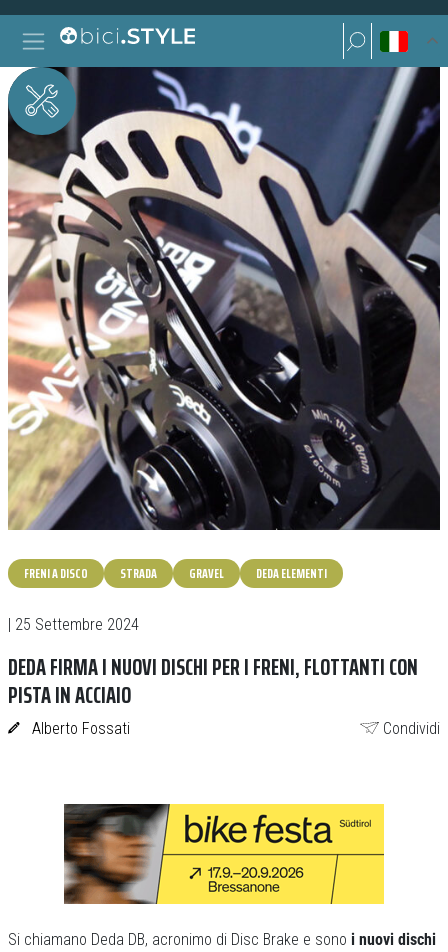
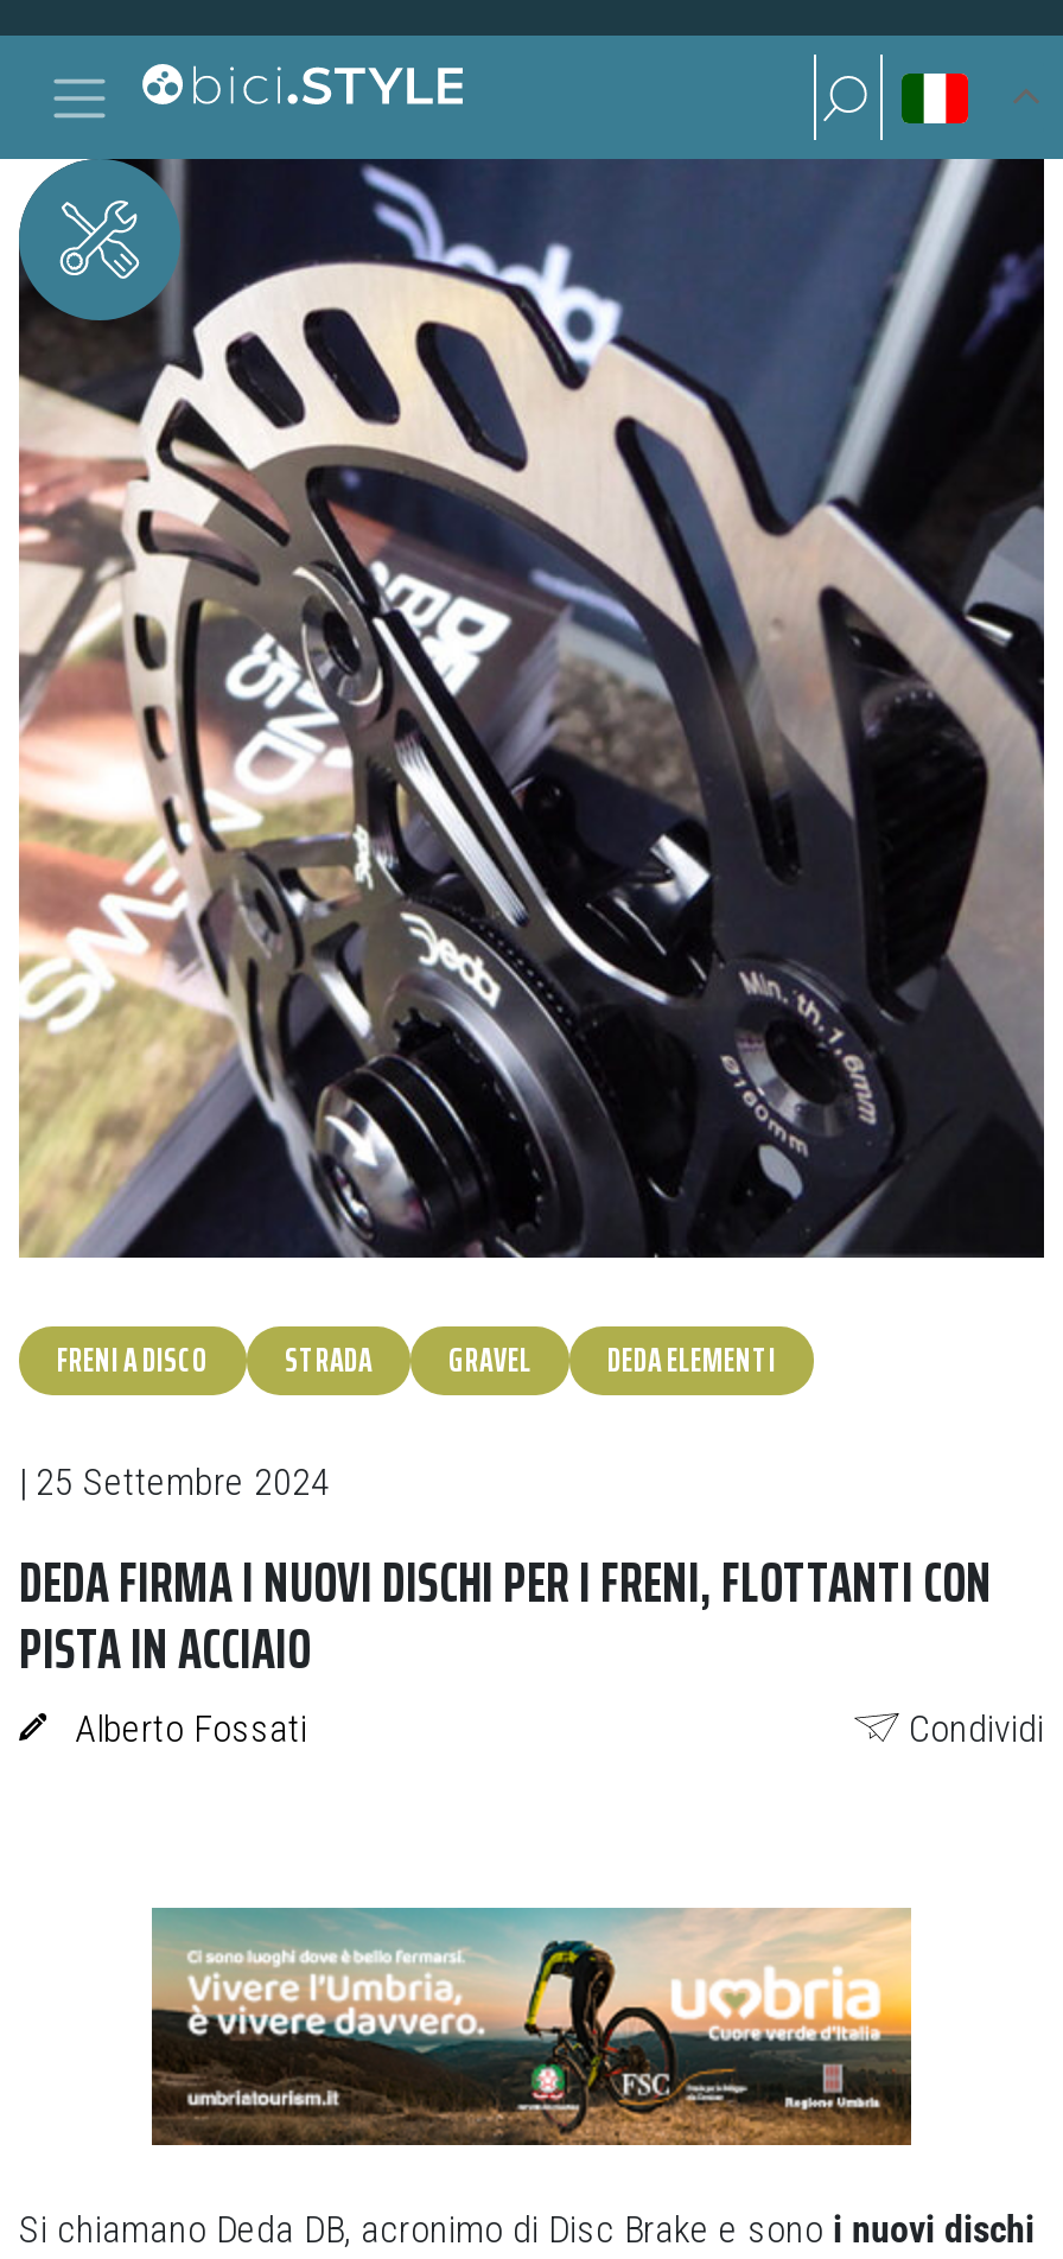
[63,803,385,905] [image] -> [149,1905,914,2147] [image]

